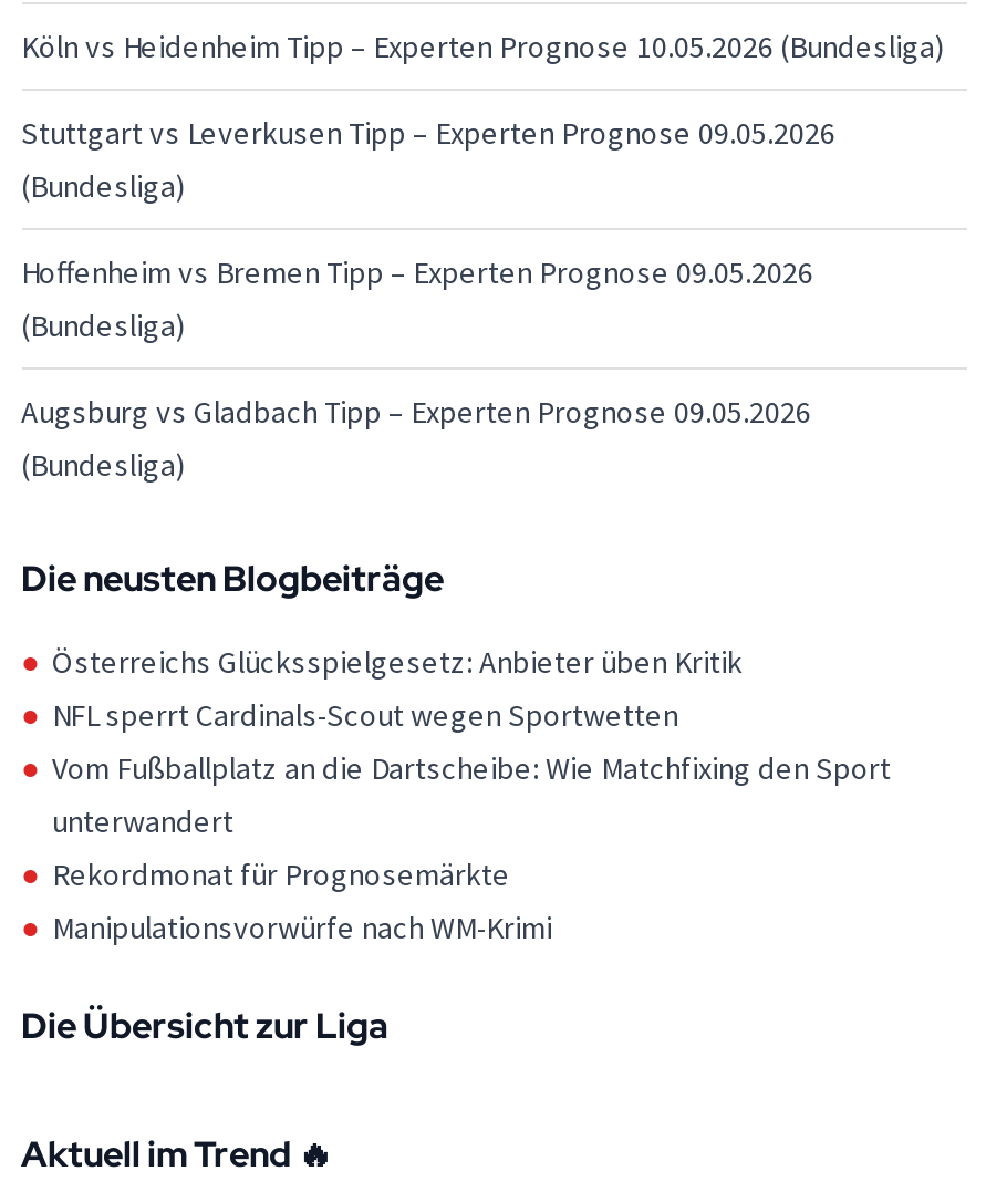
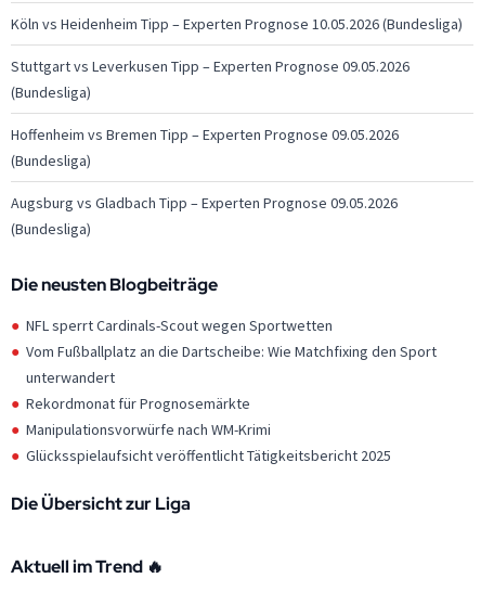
[52,641,743,681] Österreichs Glücksspielgesetz: Anbieter üben Kritik -> none
moved [52,695,891,947] -> [25,315,436,439]: NFL sperrt Cardinals-Scout wegen Sportwetten | Vom Fußballplatz an die Dartscheibe: Wie Matchfixing den Sport | unterwandert | Rekordmonat für Prognosemärkte | Manipulationsvorwürfe nach WM-Krimi
none -> [25,445,391,465] Glücksspielaufsicht veröffentlicht Tätigkeitsbericht 2025

